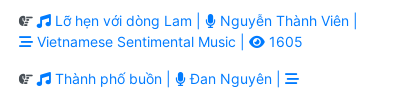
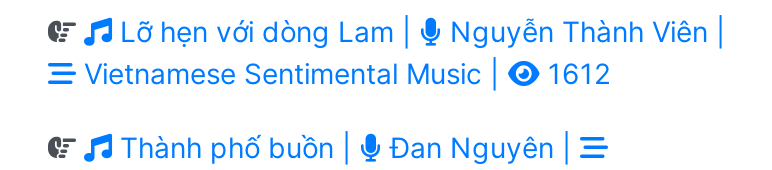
[265,33,303,50] 1605 -> [540,55,610,89] 1612

